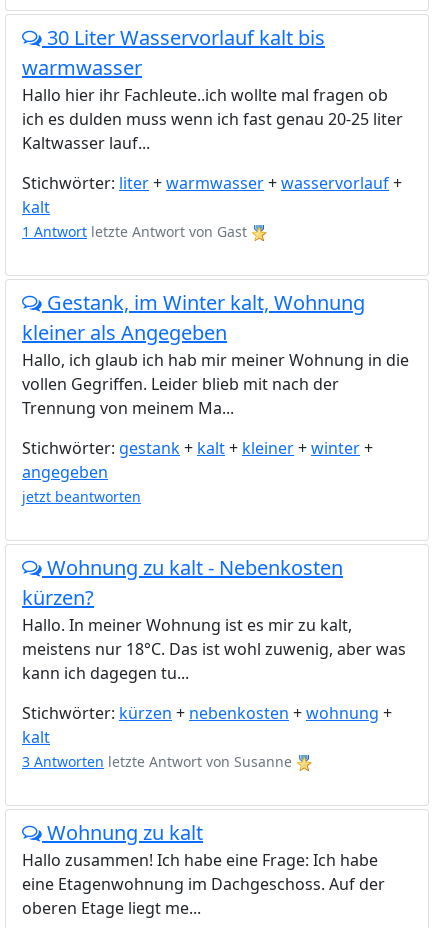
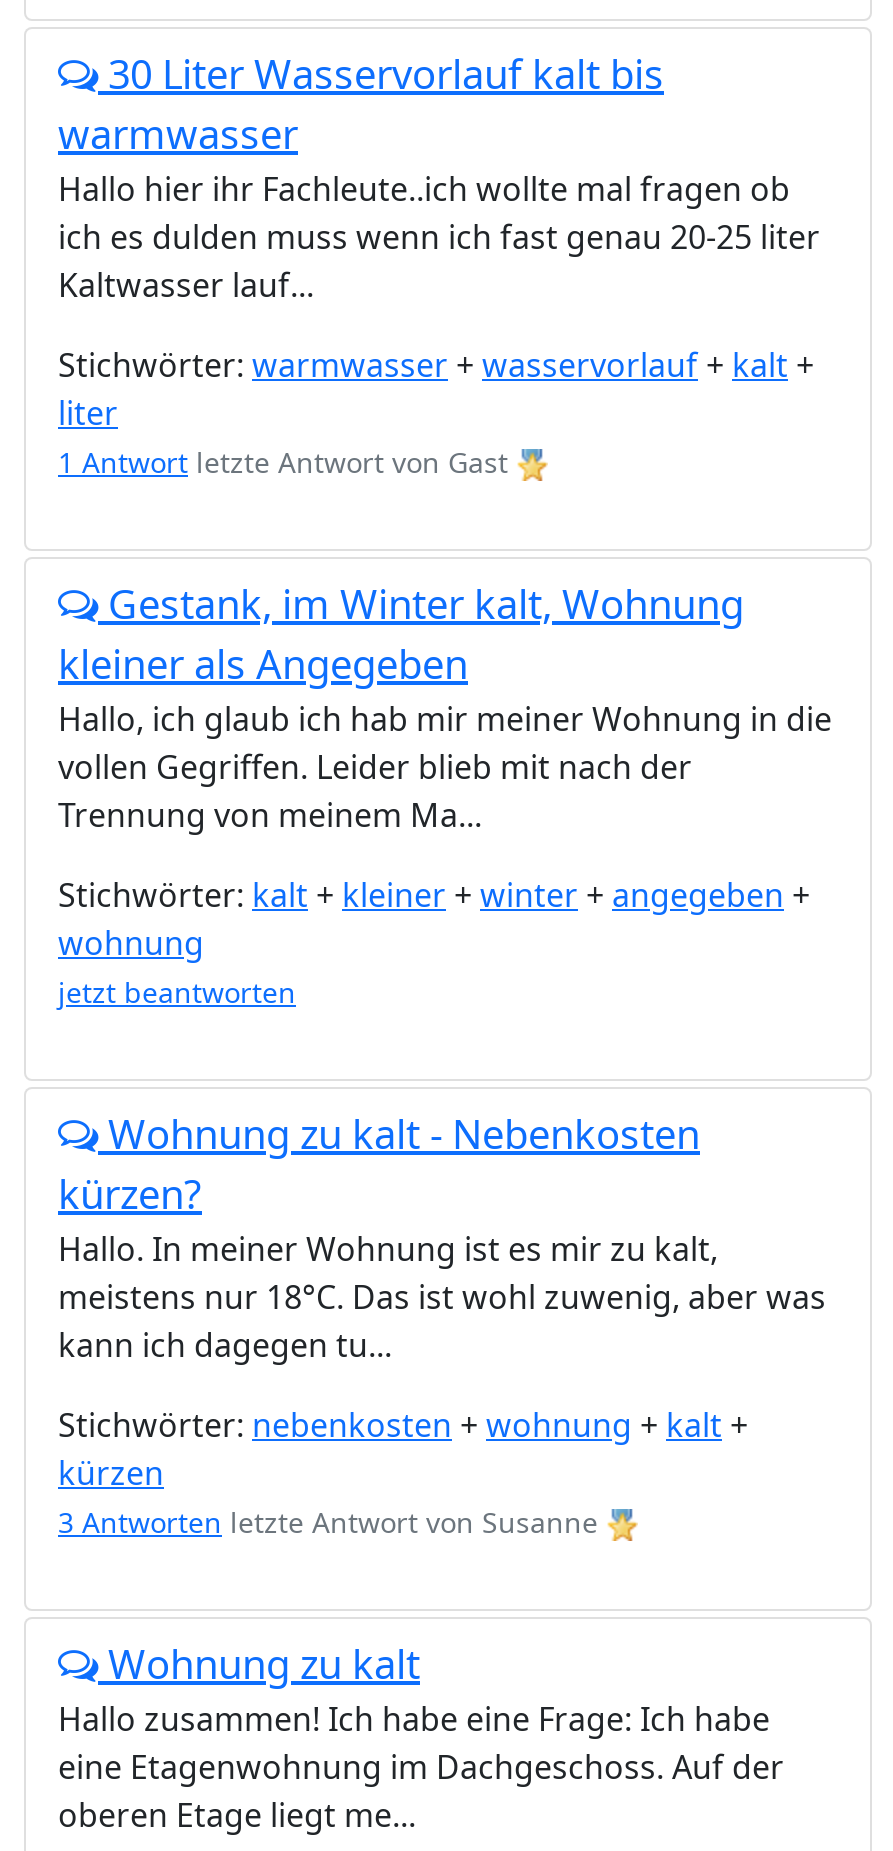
[22,172,402,218] Stichwörter: liter + warmwasser + wasservorlauf + | kalt -> [58,343,814,435] Stichwörter: warmwasser + wasservorlauf + kalt + | liter
[22,437,373,483] Stichwörter: gestank + kalt + kleiner + winter + | angegeben -> [58,873,810,965] Stichwörter: kalt + kleiner + winter + angegeben + | wohnung
[22,702,392,748] Stichwörter: kürzen + nebenkosten + wohnung + | kalt -> [58,1403,748,1495] Stichwörter: nebenkosten + wohnung + kalt + | kürzen

